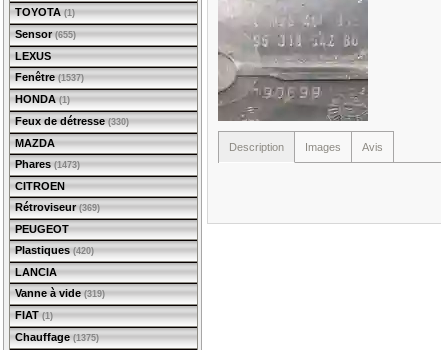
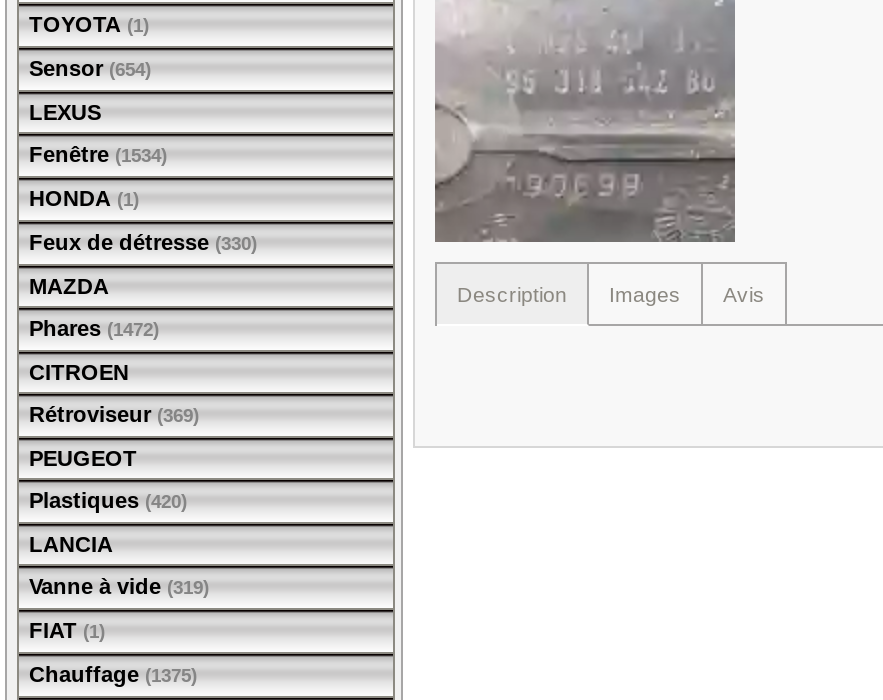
[15,28,76,40] Sensor (655) -> [29,56,151,80] Sensor (654)
[15,71,84,83] Fenêtre (1537) -> [29,142,167,166] Fenêtre (1534)
[15,158,80,170] Phares (1473) -> [29,316,159,340] Phares (1472)

